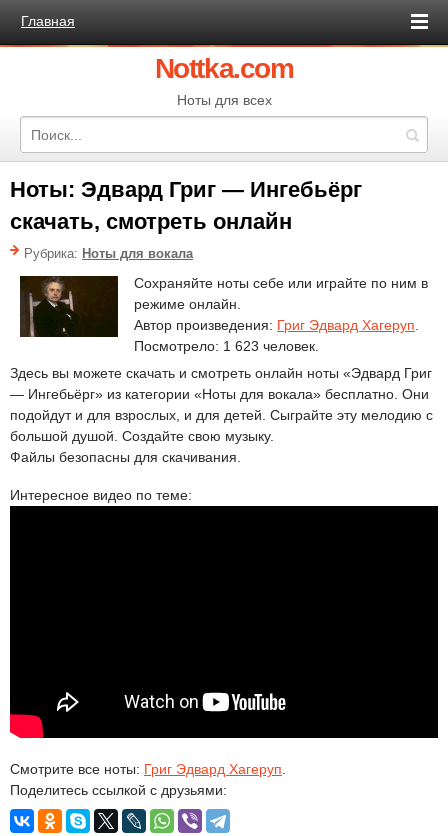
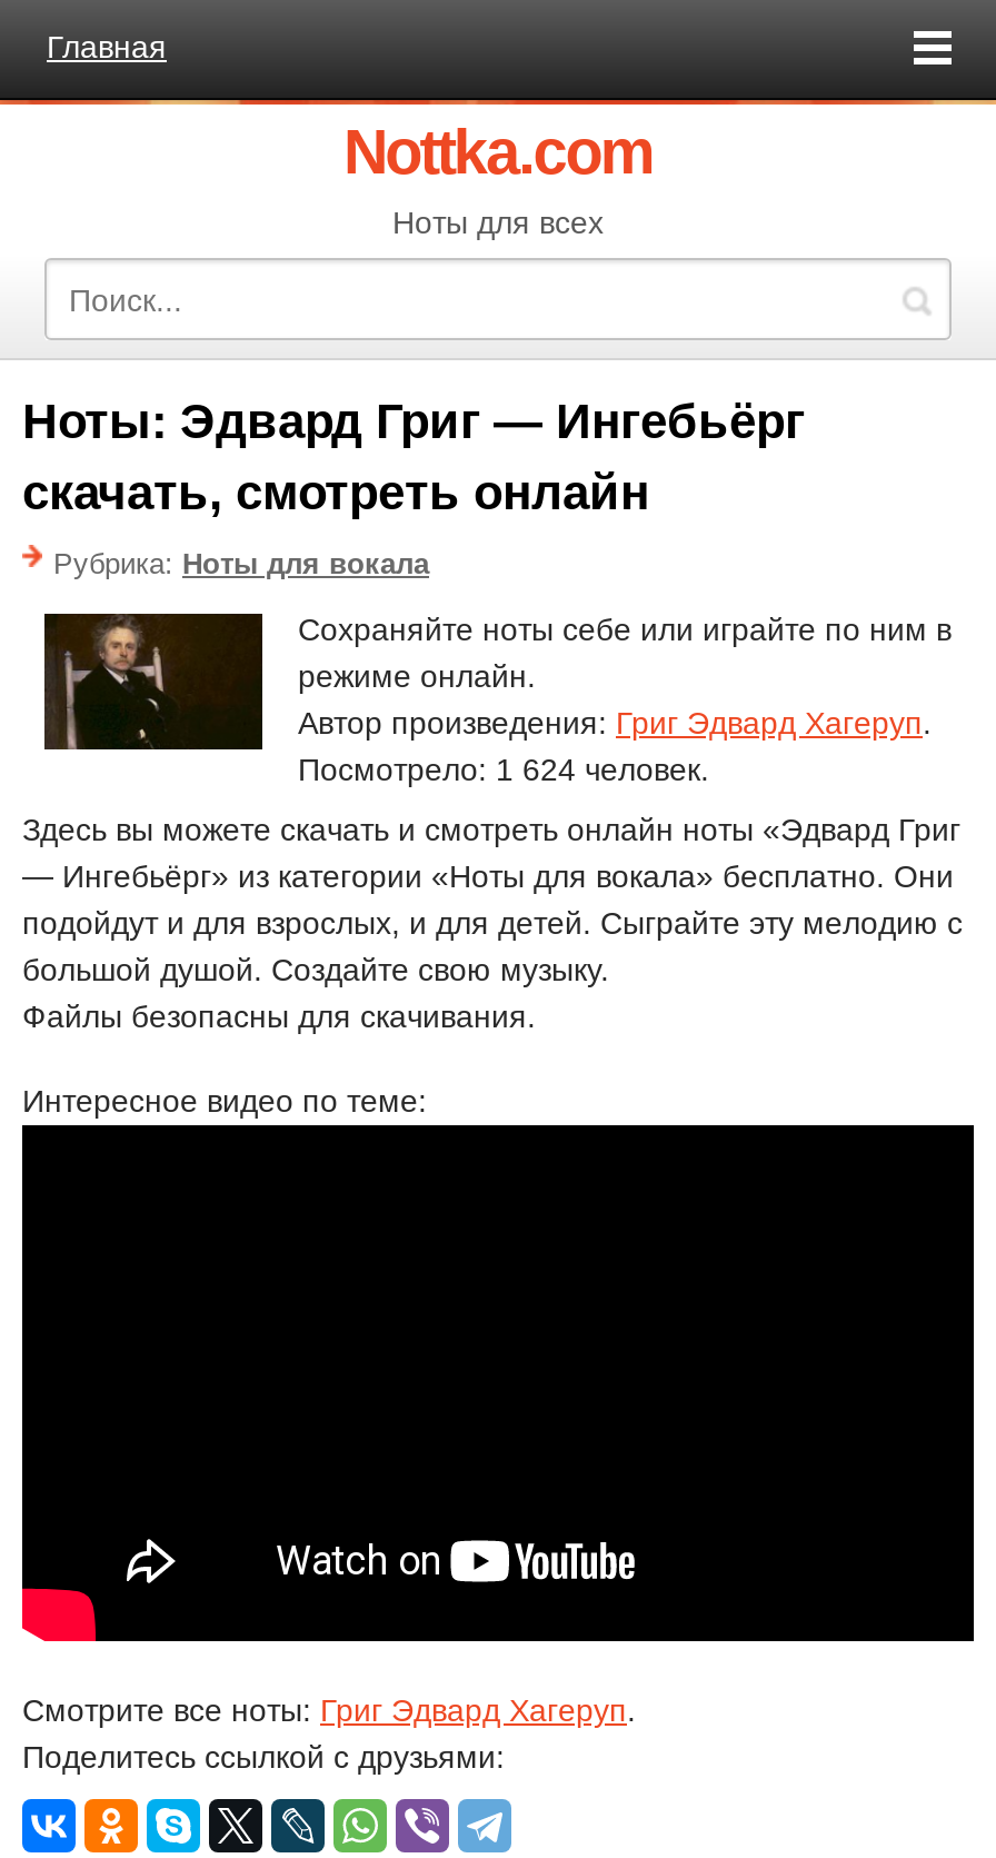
[134,338,319,354] Посмотрело: 1 623 человек. -> [298,752,709,787] Посмотрело: 1 624 человек.

